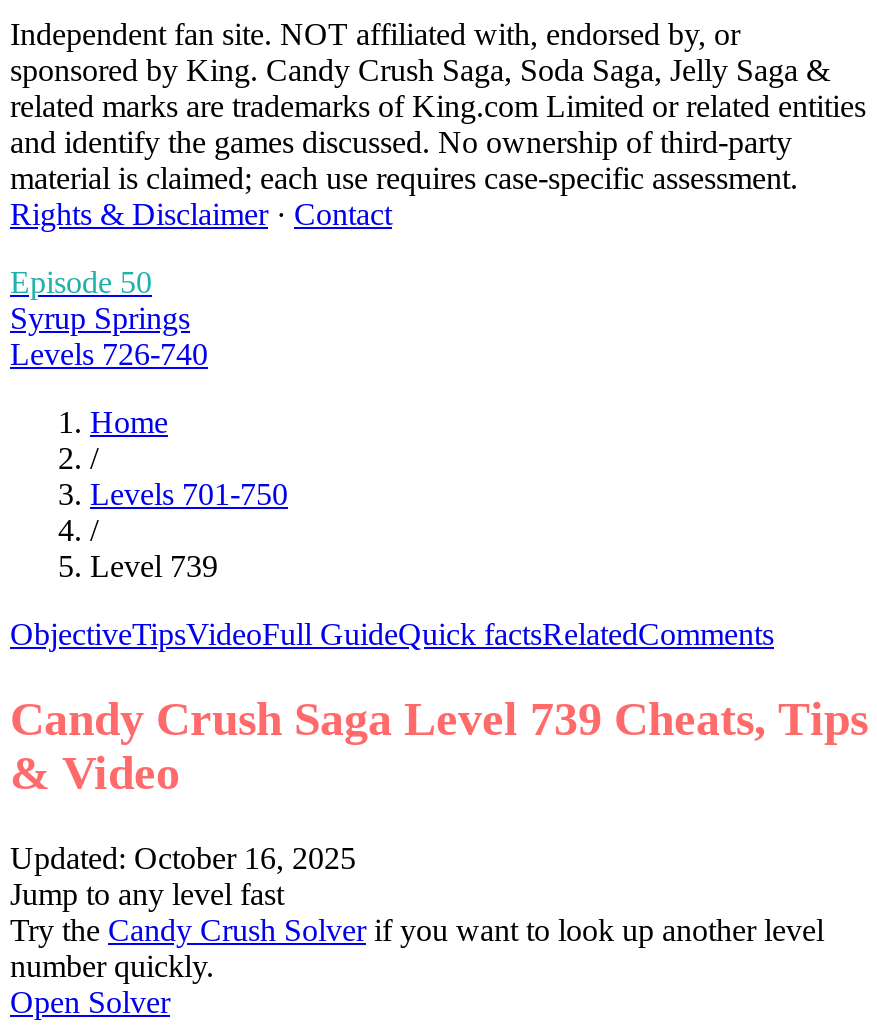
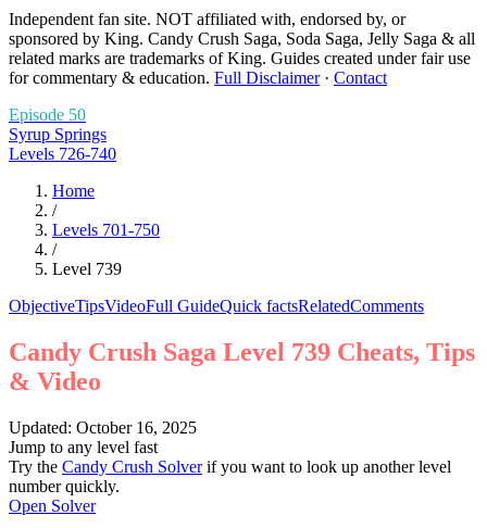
[10,53,866,231] sponsored by King. Candy Crush Saga, Soda Saga, Jelly Saga & | related marks are trademarks of King.com Limited or related entities | and identify the games discussed. No ownership of third-party | material is claimed; each use requires case-specific assessment. | Rights & Disclaimer · Contact -> [9,29,475,87] sponsored by King. Candy Crush Saga, Soda Saga, Jelly Saga & all | related marks are trademarks of King. Guides created under fair use | for commentary & education. Full Disclaimer · Contact

